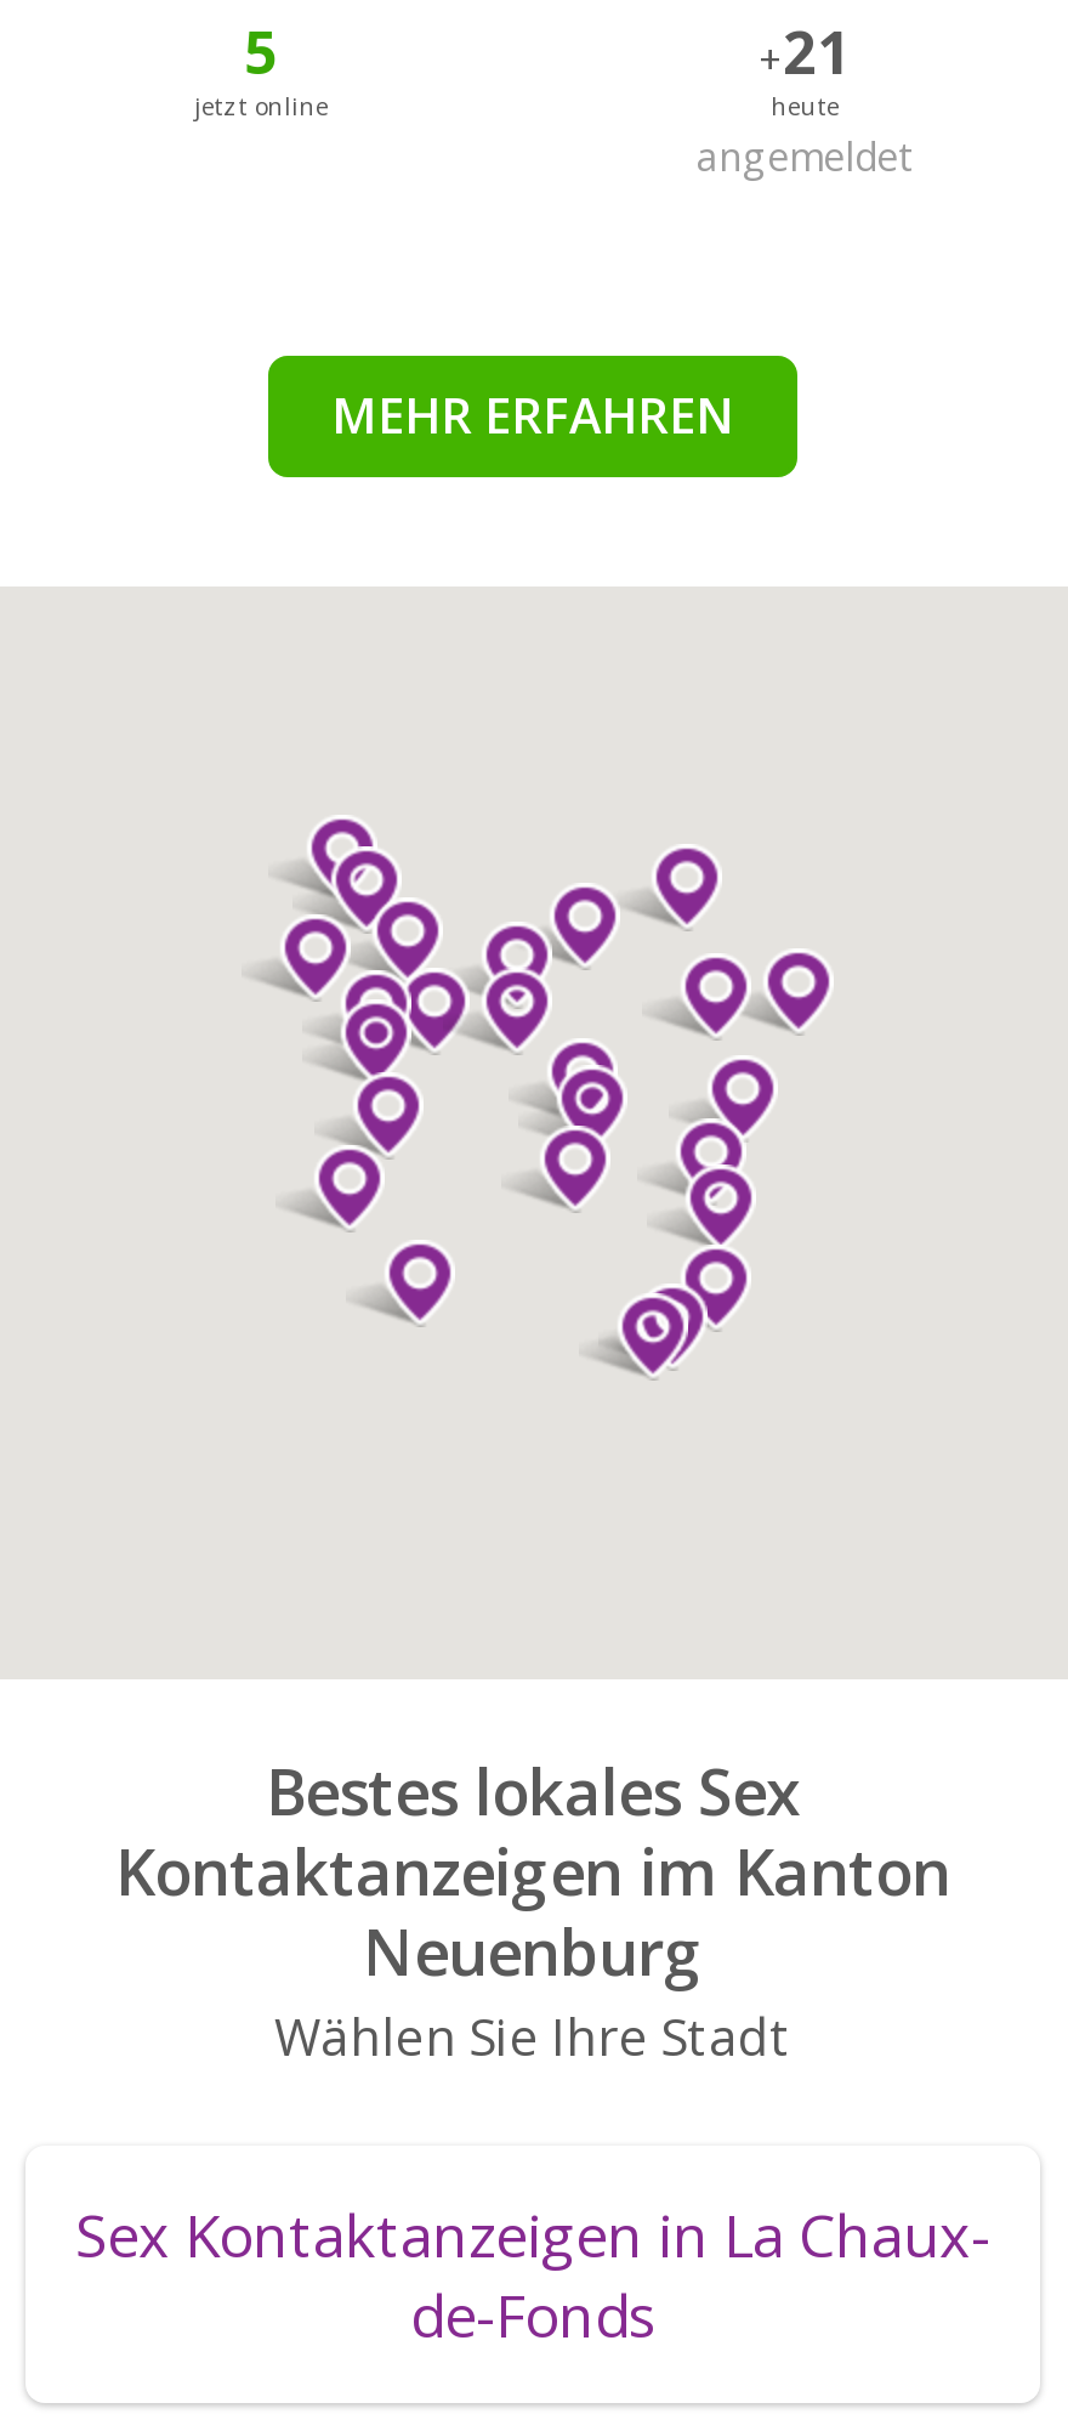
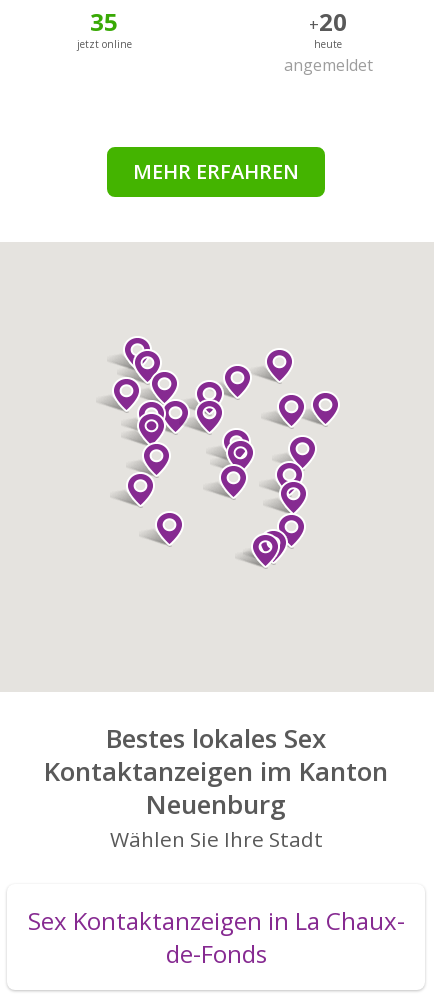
[244,12,278,92] 5 -> [90,5,118,38] 35
[759,12,851,92] +21 -> [309,5,347,38] +20

